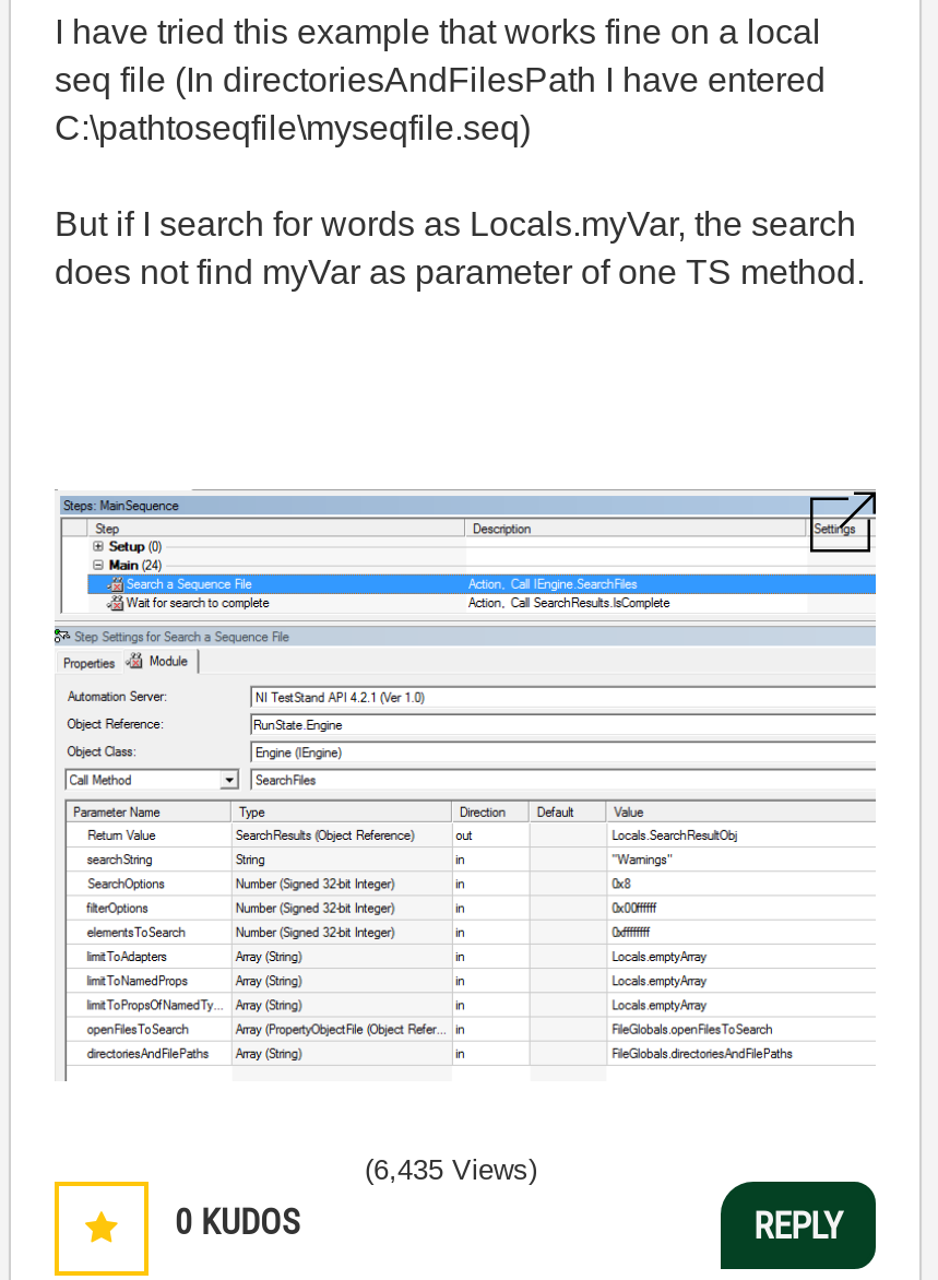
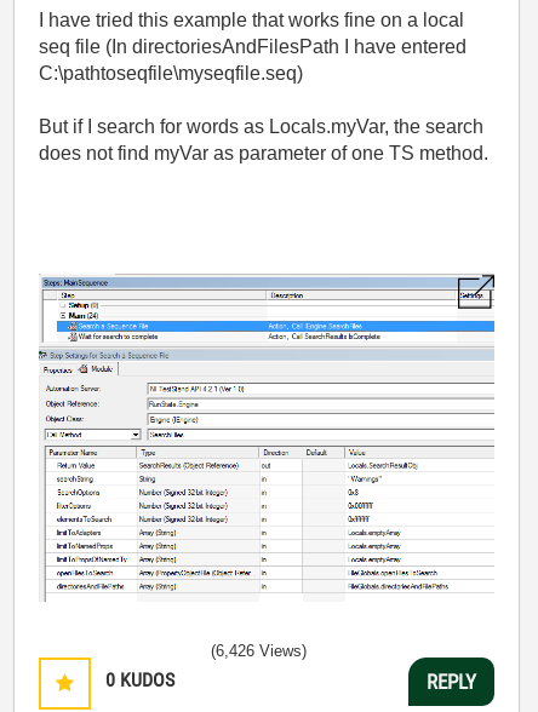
[365,1154,537,1187] (6,435 Views) -> [211,642,307,660] (6,426 Views)

